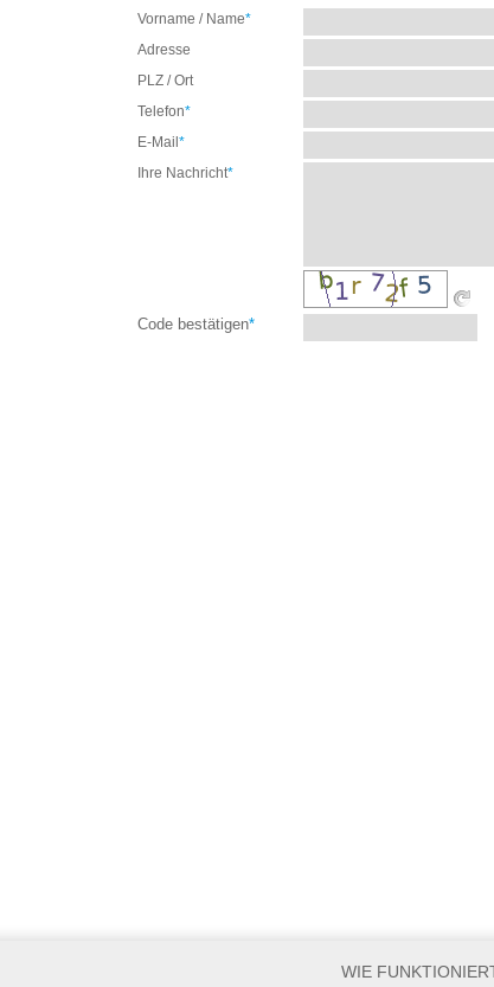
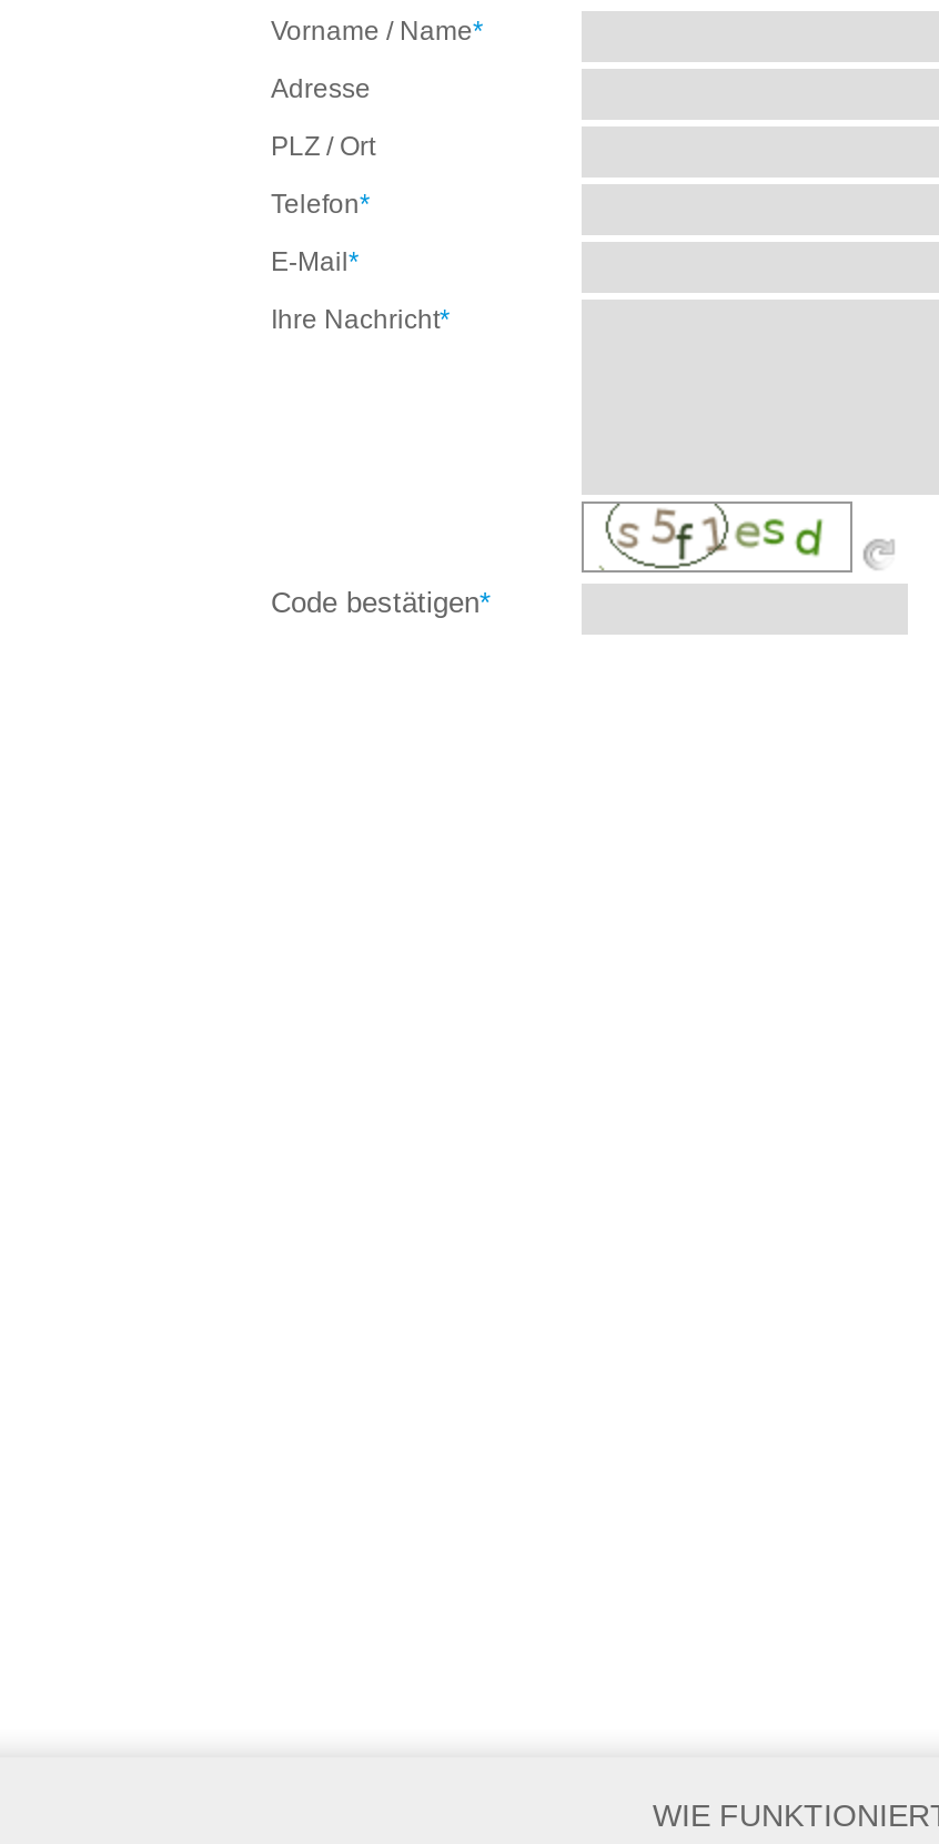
[315,270,432,308] [image] -> [599,501,826,573] [image]

